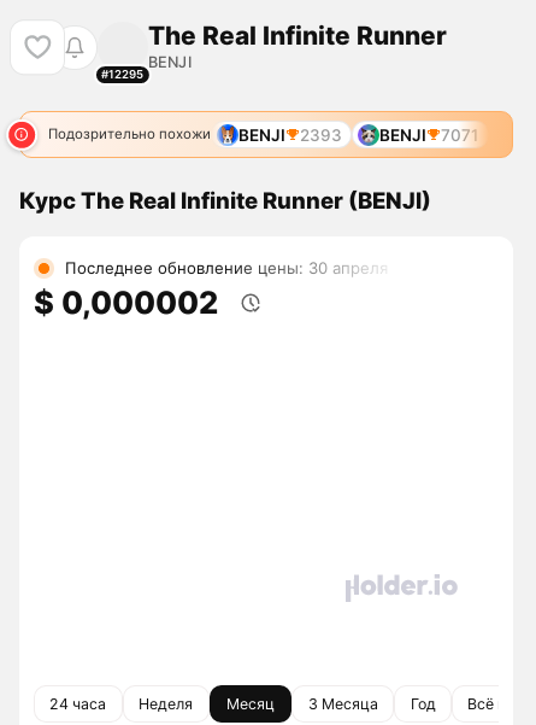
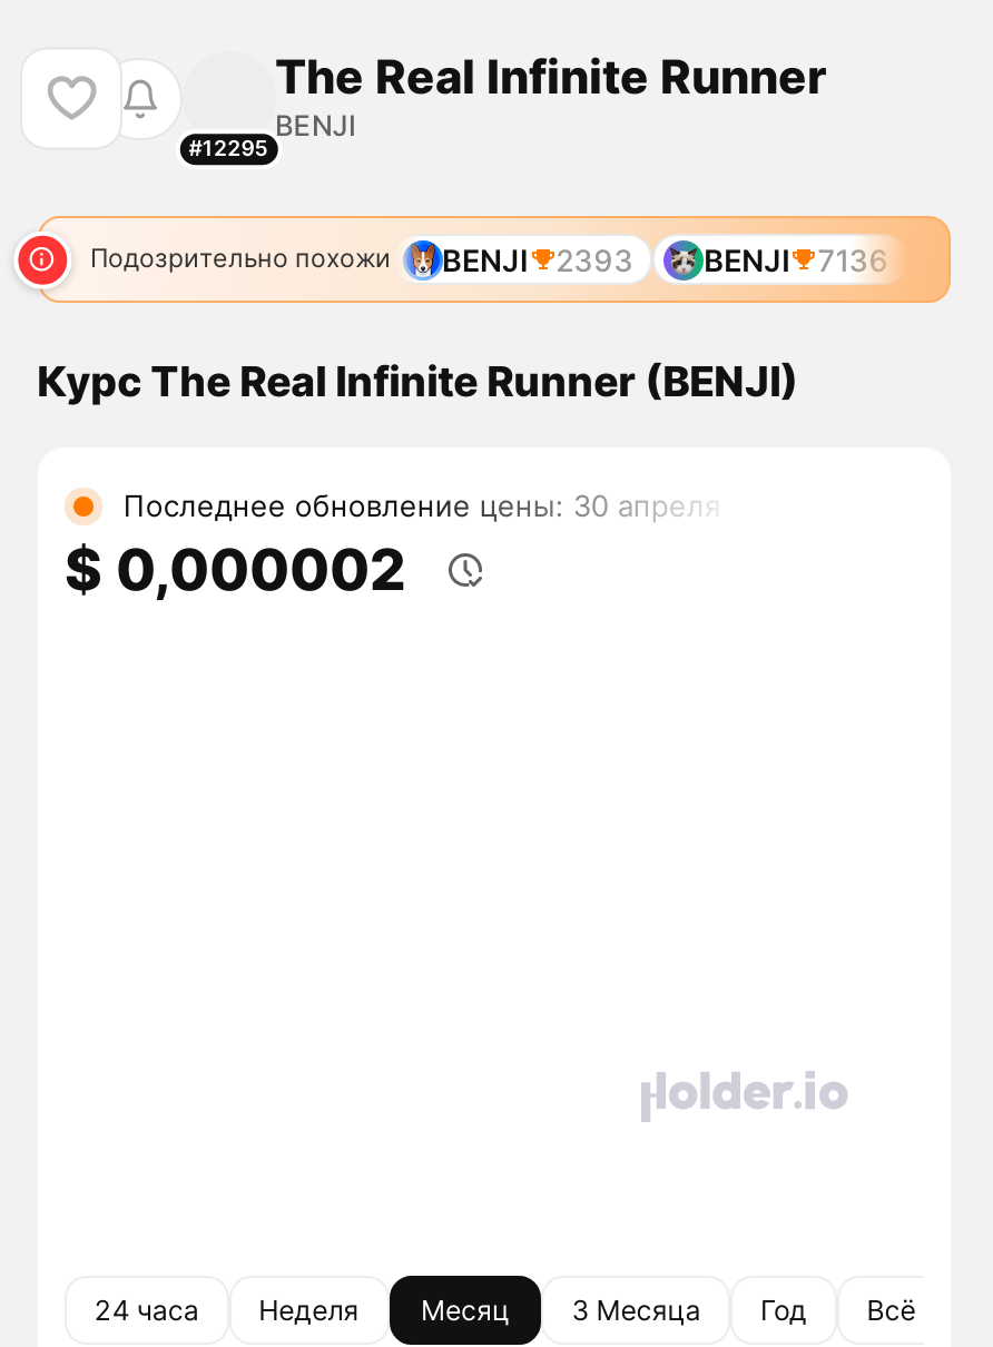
[48,125,478,144] Подозрительно похожи BENJI 2393 BENJI 7071 -> [90,242,889,277] Подозрительно похожи BENJI 2393 BENJI 7136

